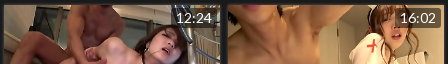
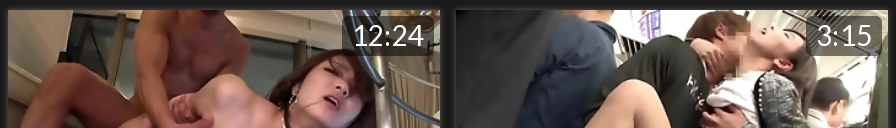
[400,9,436,26] 16:02 -> [816,18,872,52] 3:15

